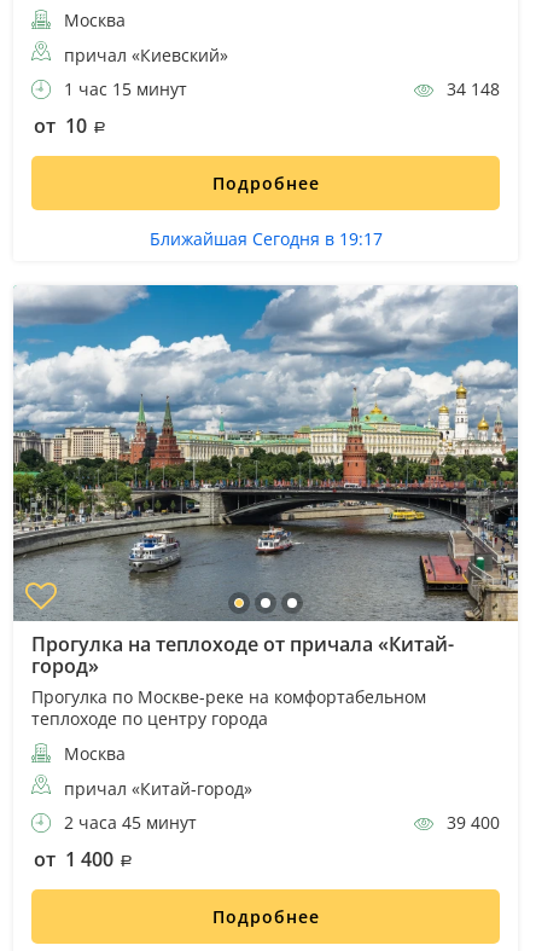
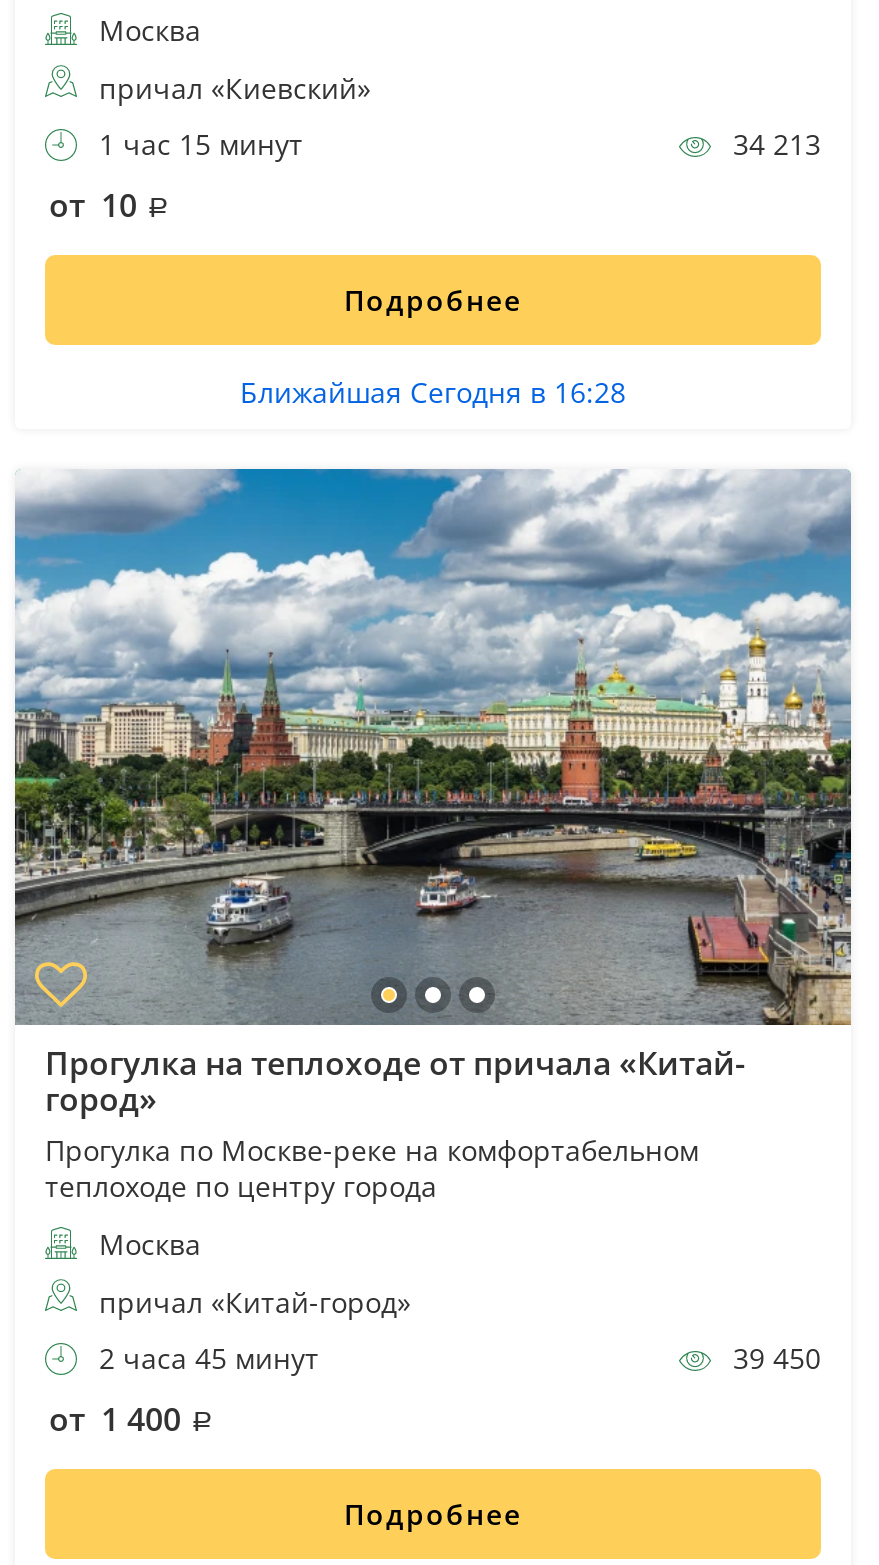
[442,77,500,100] 34 148 -> [725,124,821,162] 34 213
[149,227,382,250] Ближайшая Сегодня в 19:17 -> [240,372,626,410] Ближайшая Сегодня в 16:28
[442,811,500,834] 39 400 -> [725,1339,821,1377] 39 450

